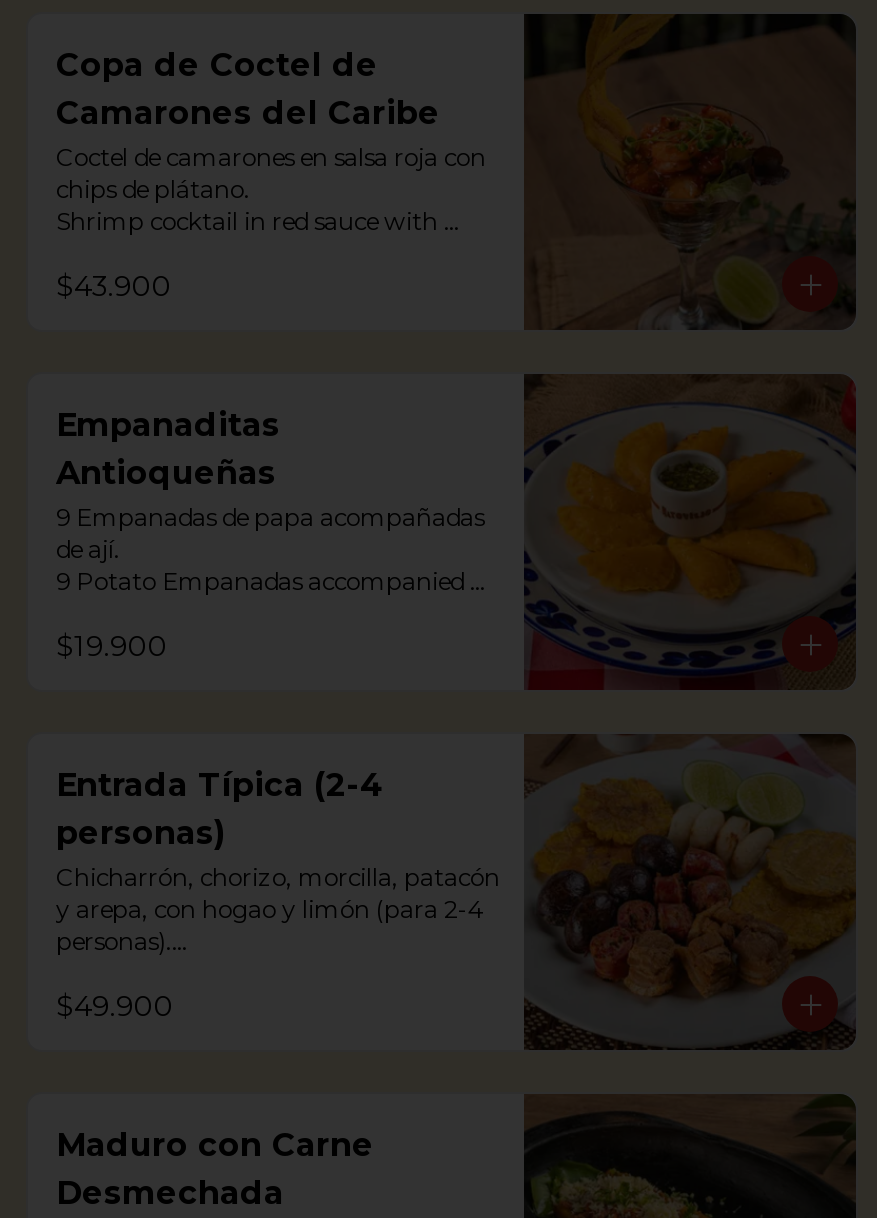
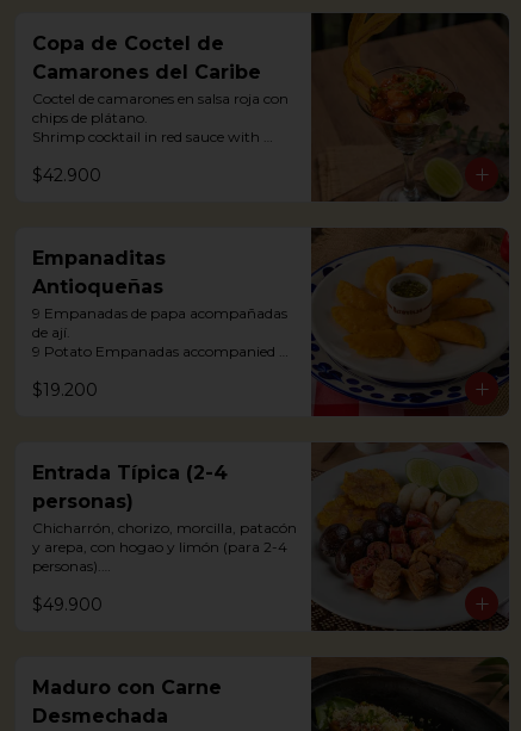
[56,268,172,304] $43.900 -> [32,165,101,186] $42.900
[56,628,168,664] $19.900 -> [32,379,98,401] $19.200

